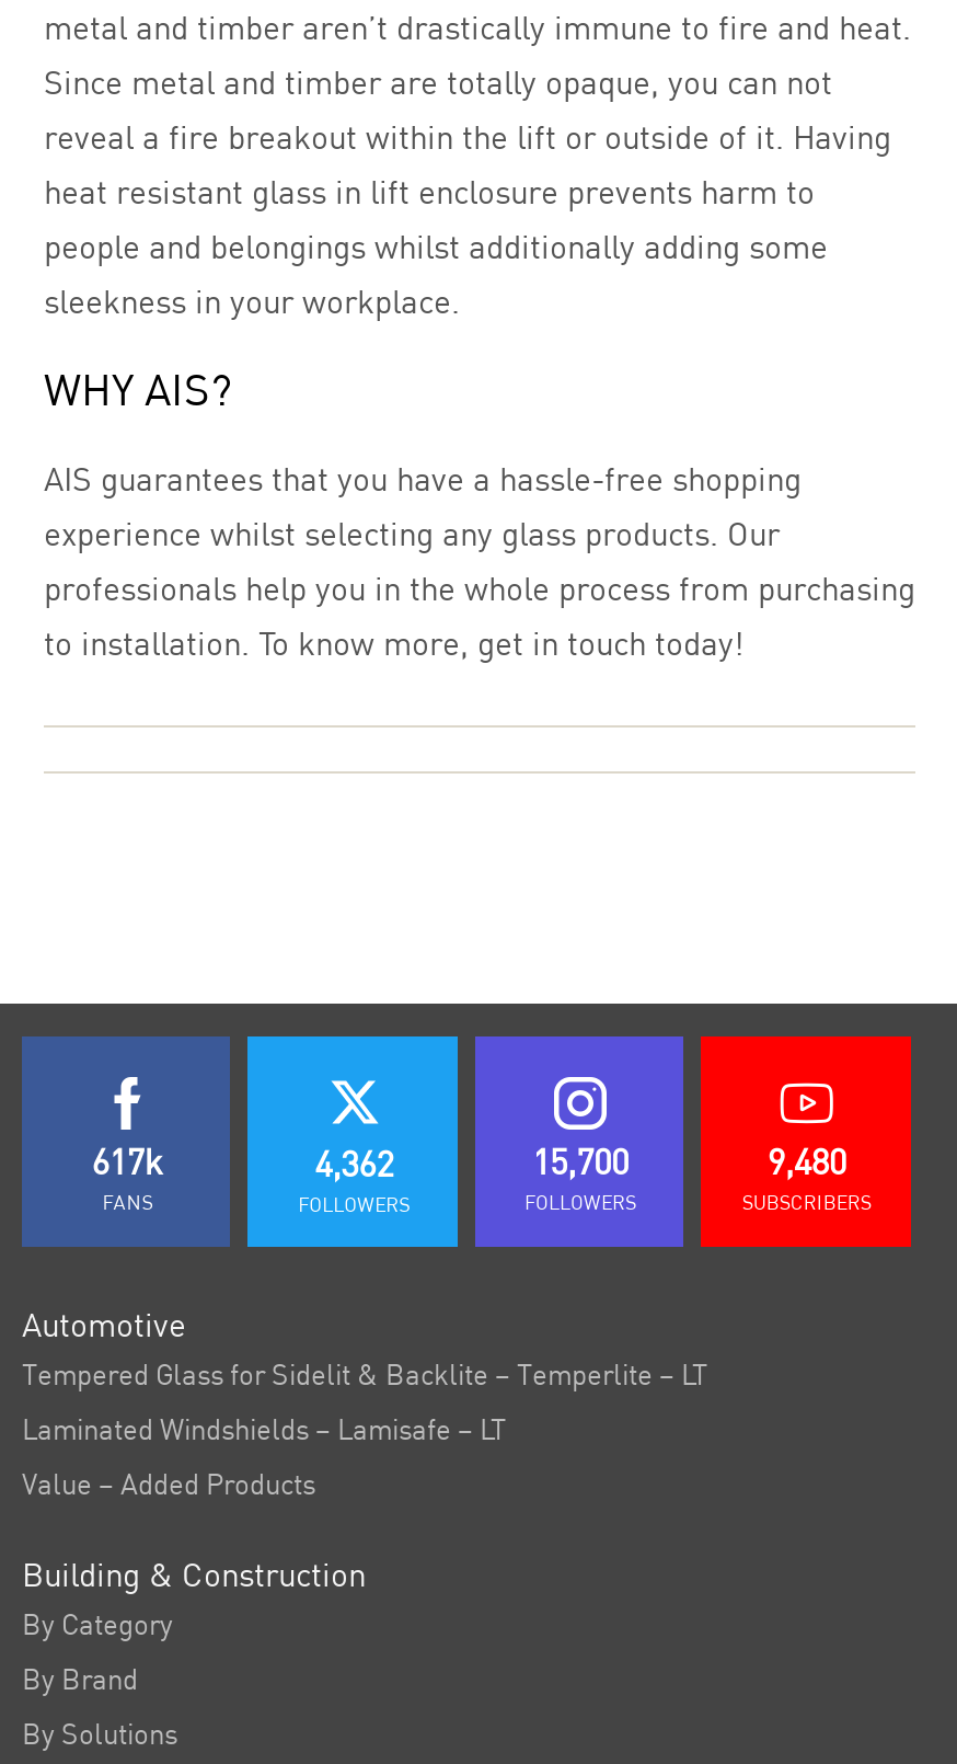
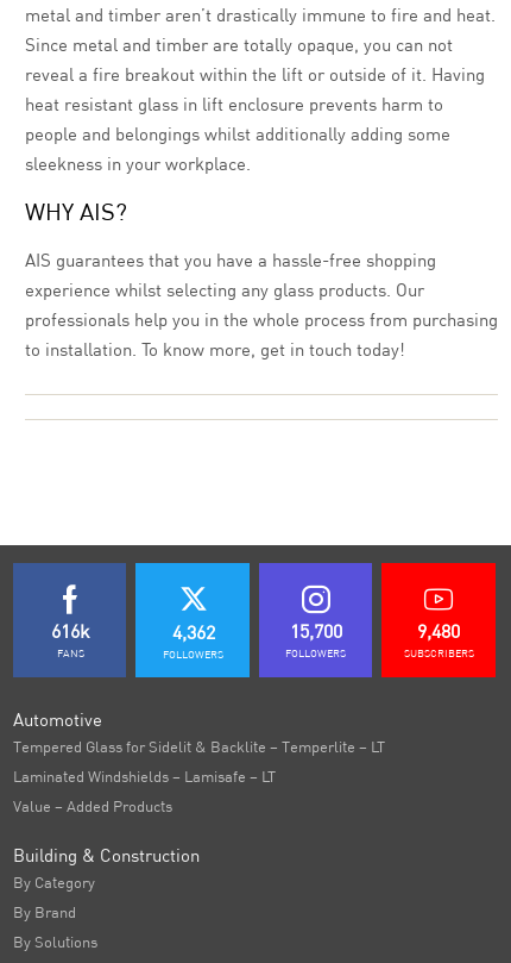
[91,1139,164,1183] 617k -> [51,619,90,643] 616k

